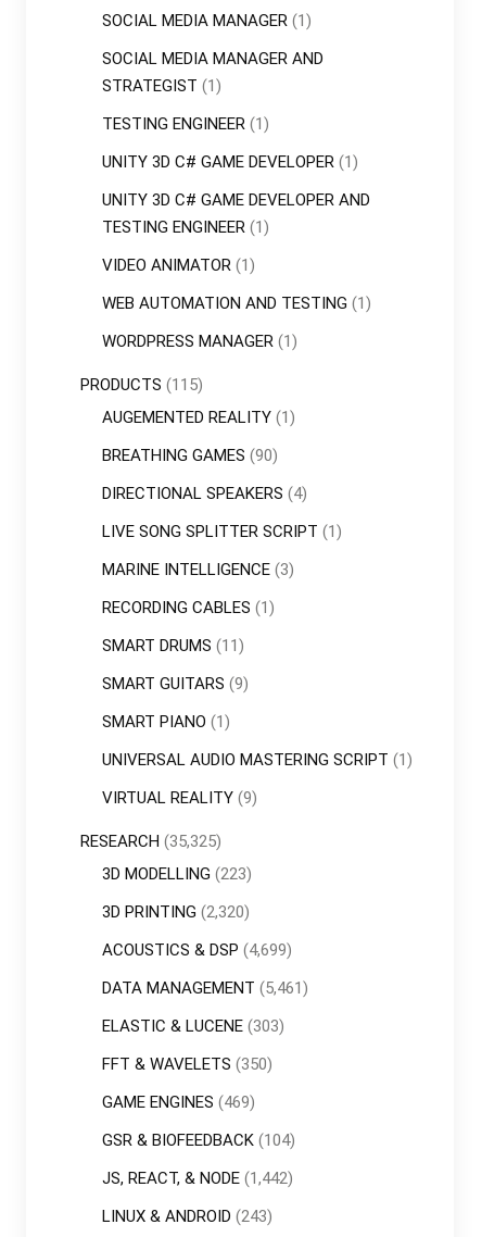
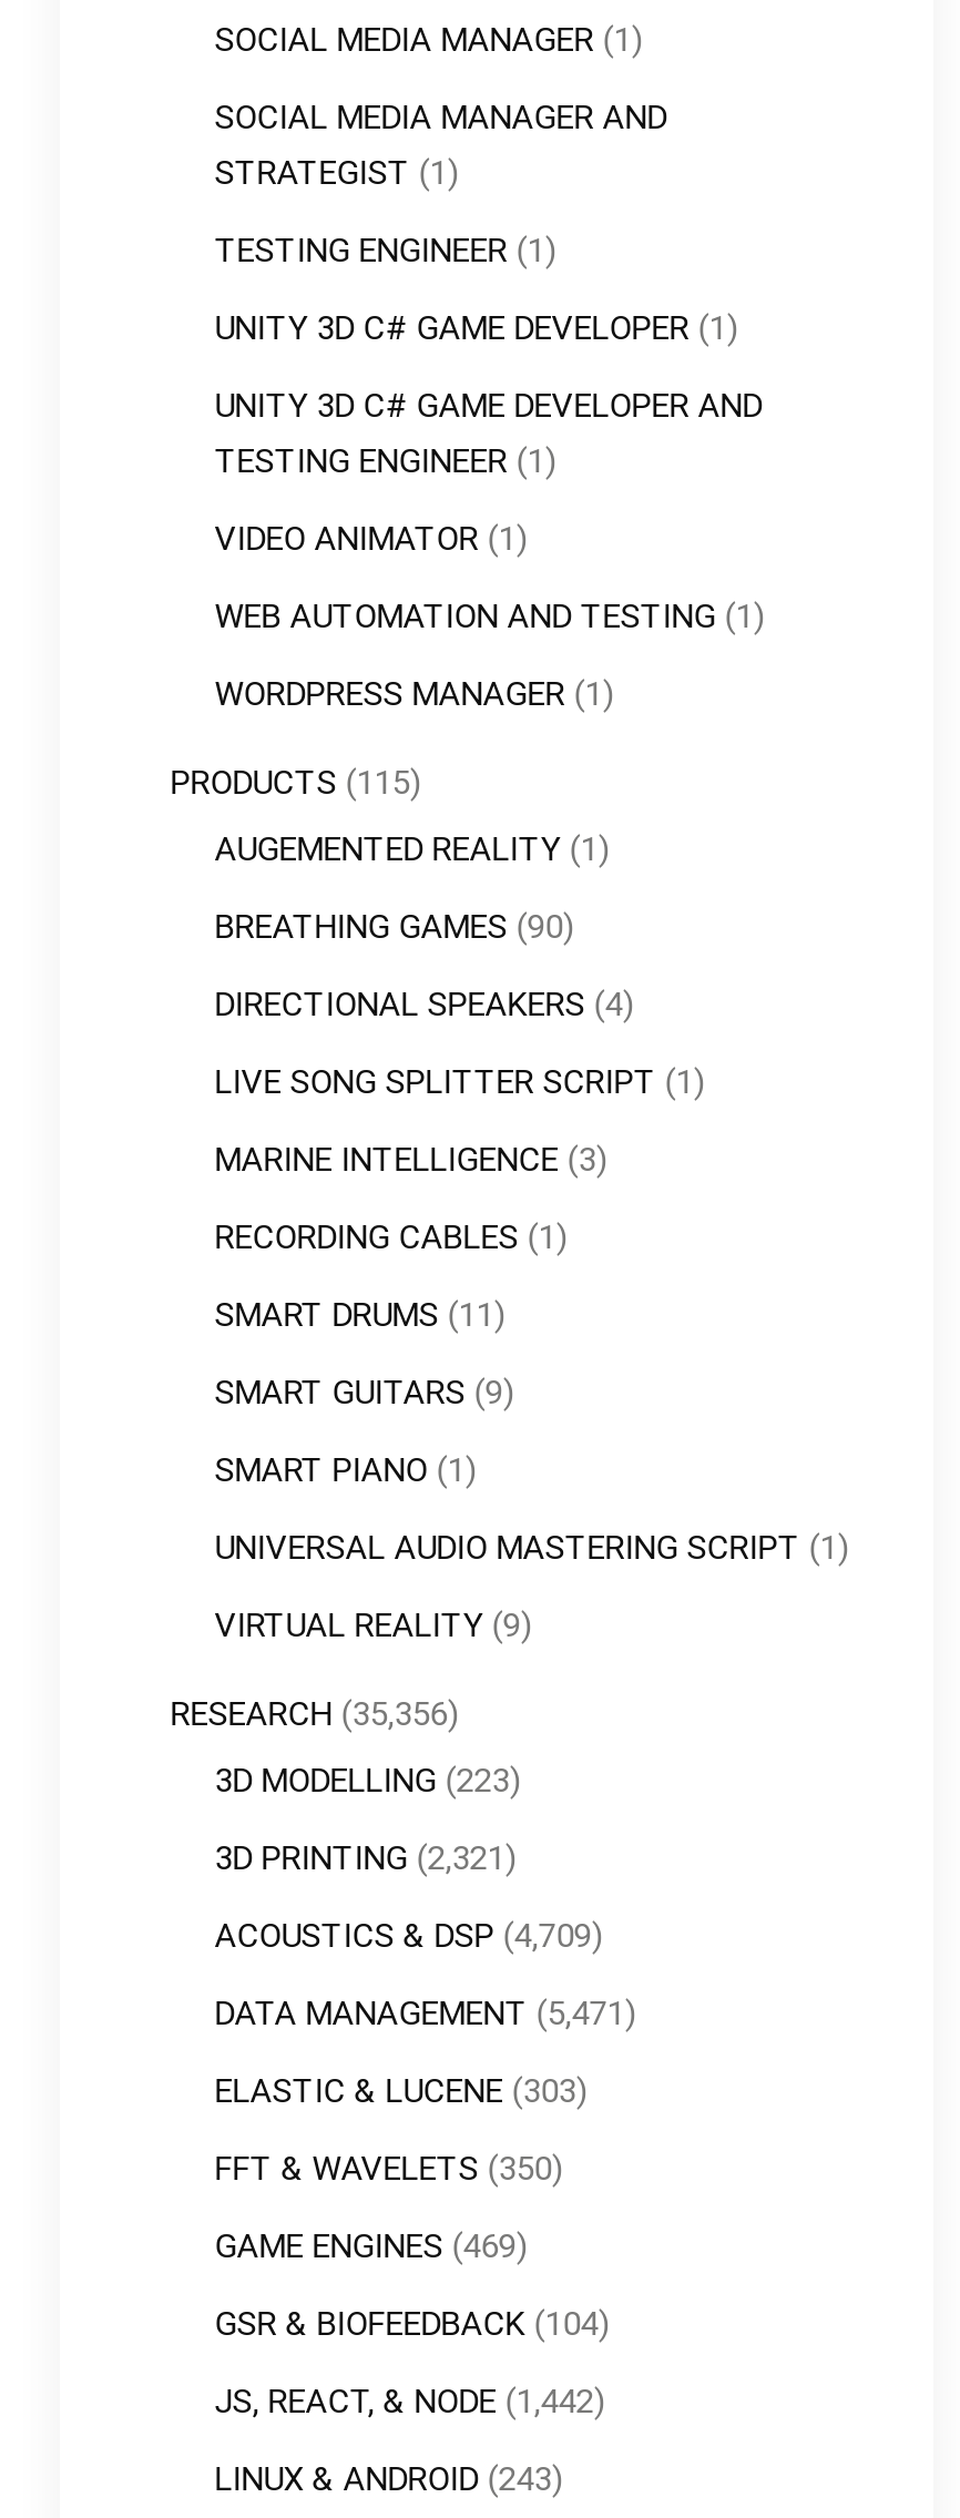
[80,832,221,851] RESEARCH (35,325) -> [170,1693,458,1733] RESEARCH (35,356)
[102,902,249,922] 3D PRINTING (2,320) -> [214,1837,516,1877] 3D PRINTING (2,321)
[102,940,292,960] ACOUSTICS & DSP (4,699) -> [214,1915,602,1955] ACOUSTICS & DSP (4,709)
[102,978,308,998] DATA MANAGEMENT (5,461) -> [214,1992,636,2032] DATA MANAGEMENT (5,471)

